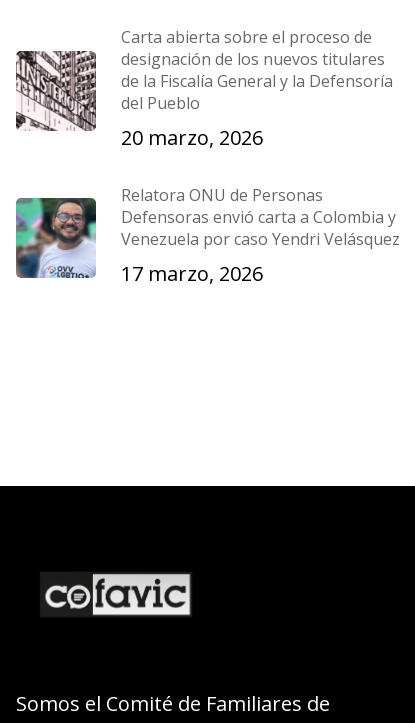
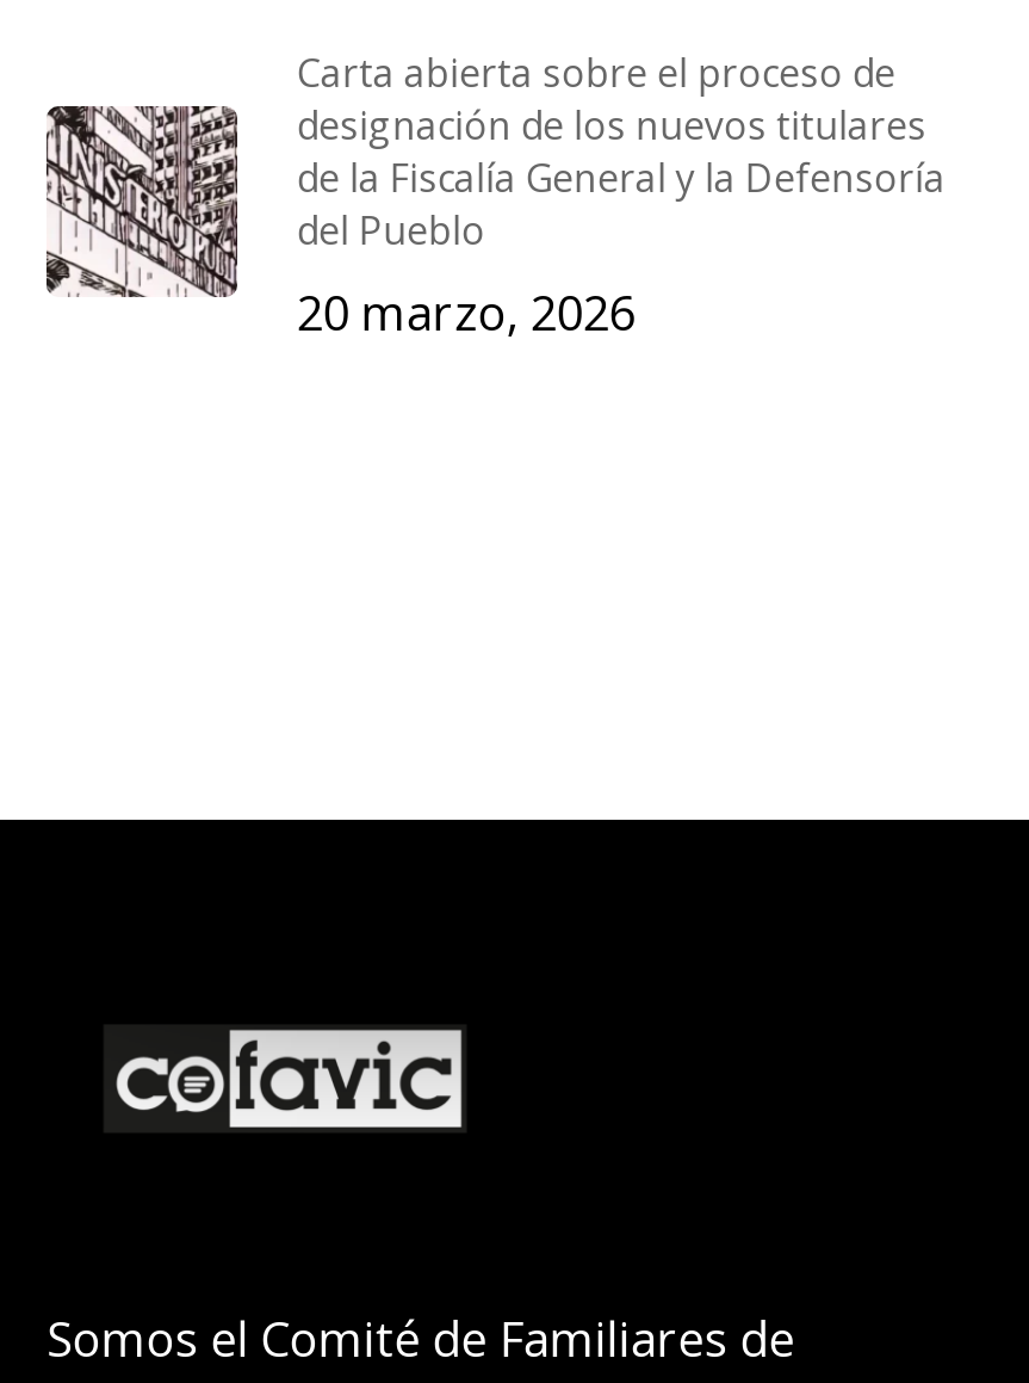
[15,184,400,287] [image] | Relatora ONU de Personas | Defensoras envió carta a Colombia y | Venezuela por caso Yendri Velásquez | 17 marzo, 2026 -> none

